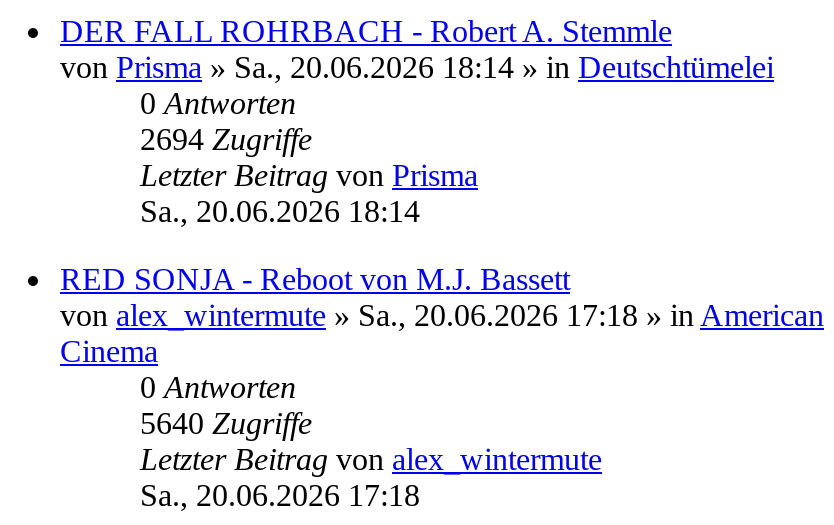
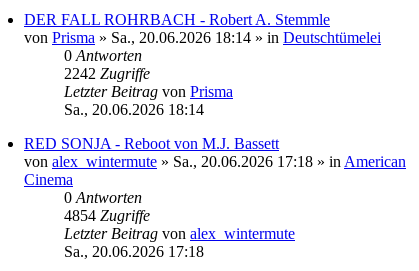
[140,122,312,156] 2694 Zugriffe -> [64,65,150,82] 2242 Zugriffe
[140,406,312,440] 5640 Zugriffe -> [64,207,150,224] 4854 Zugriffe

